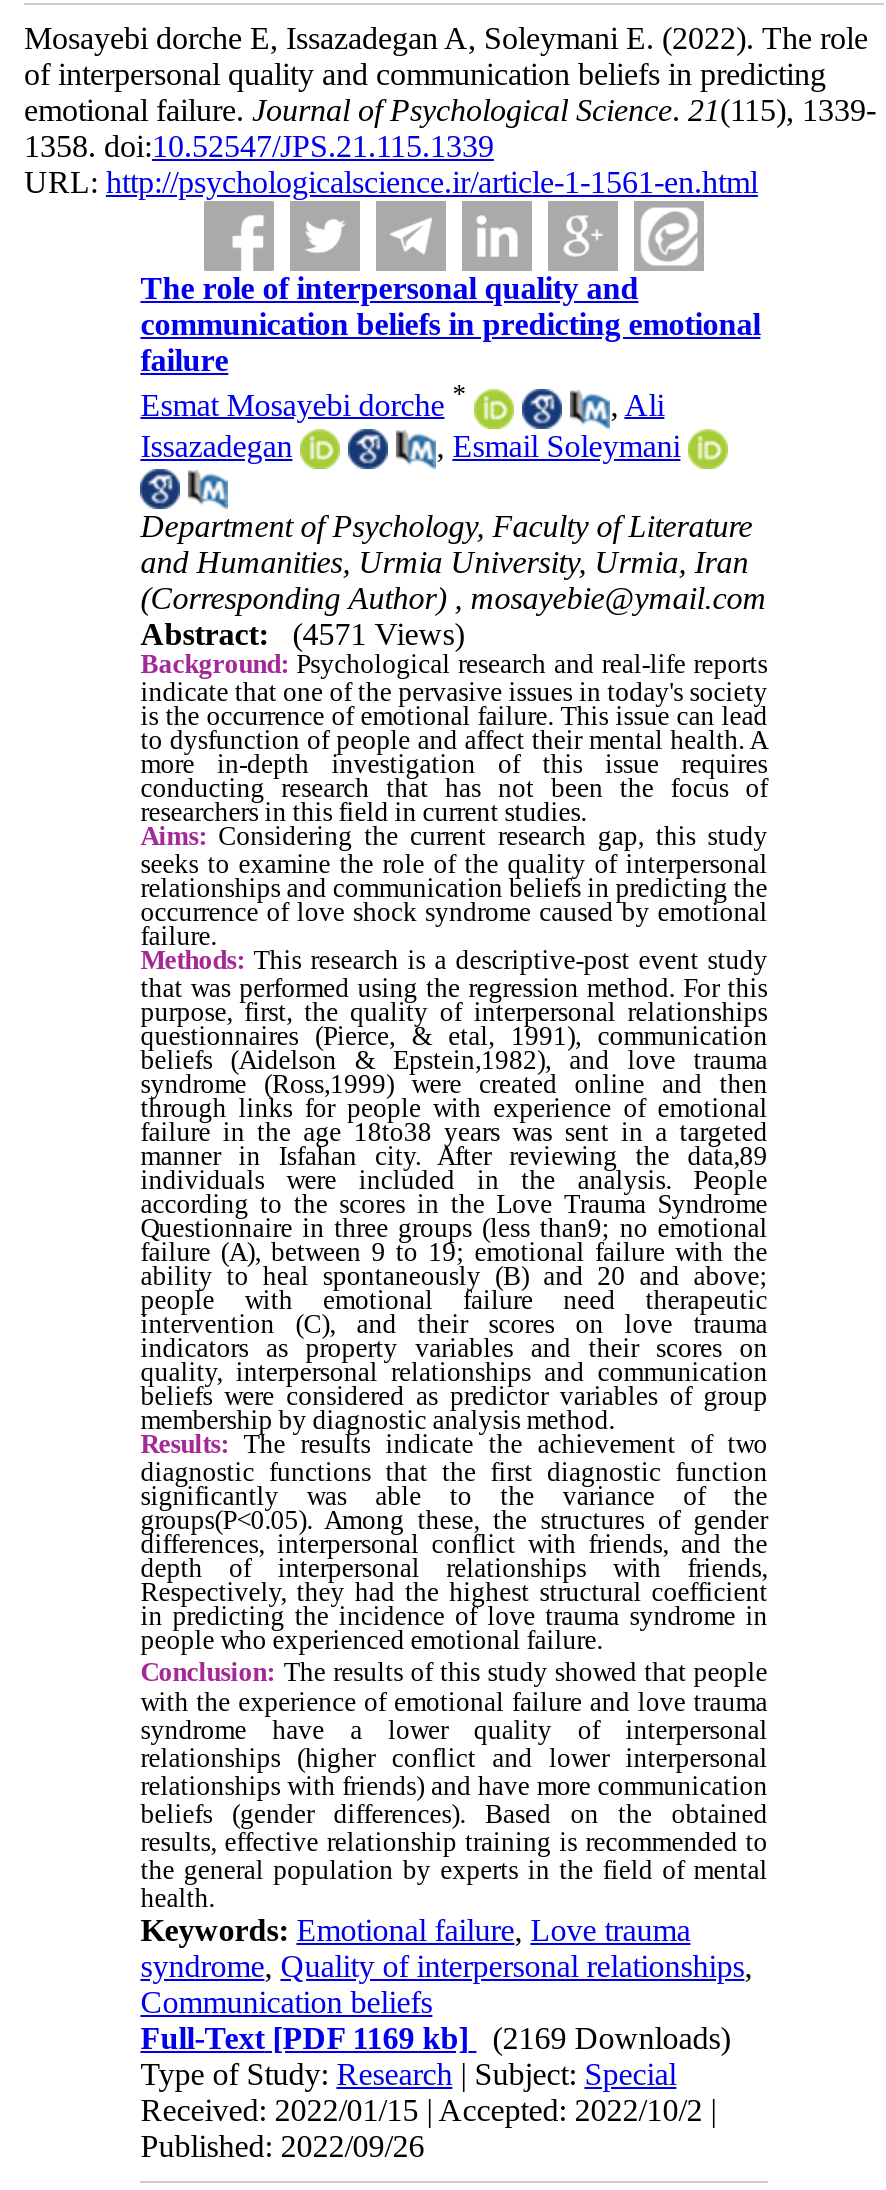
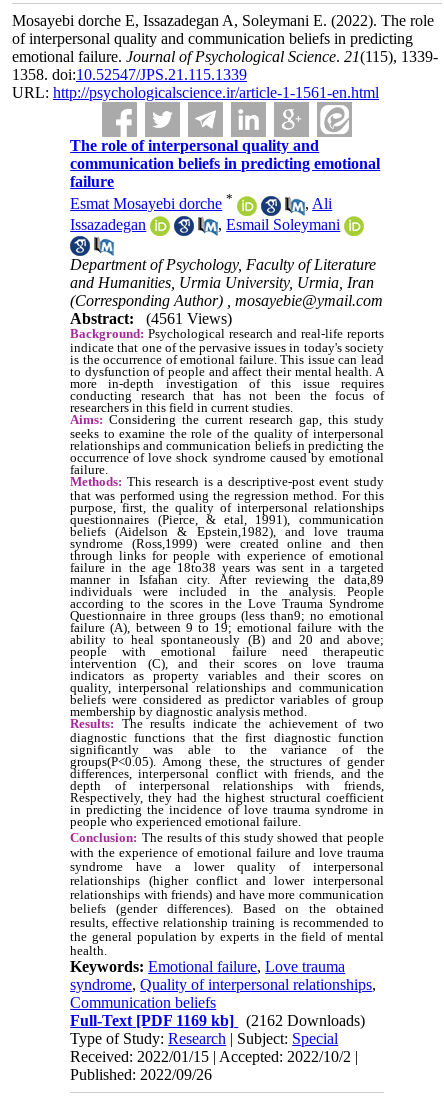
[140,618,464,652] Abstract: (4571 Views) -> [70,310,232,327] Abstract: (4561 Views)
[140,2022,730,2056] Full-Text [PDF 1169 kb] (2169 Downloads) -> [70,1012,365,1029] Full-Text [PDF 1169 kb] (2162 Downloads)

